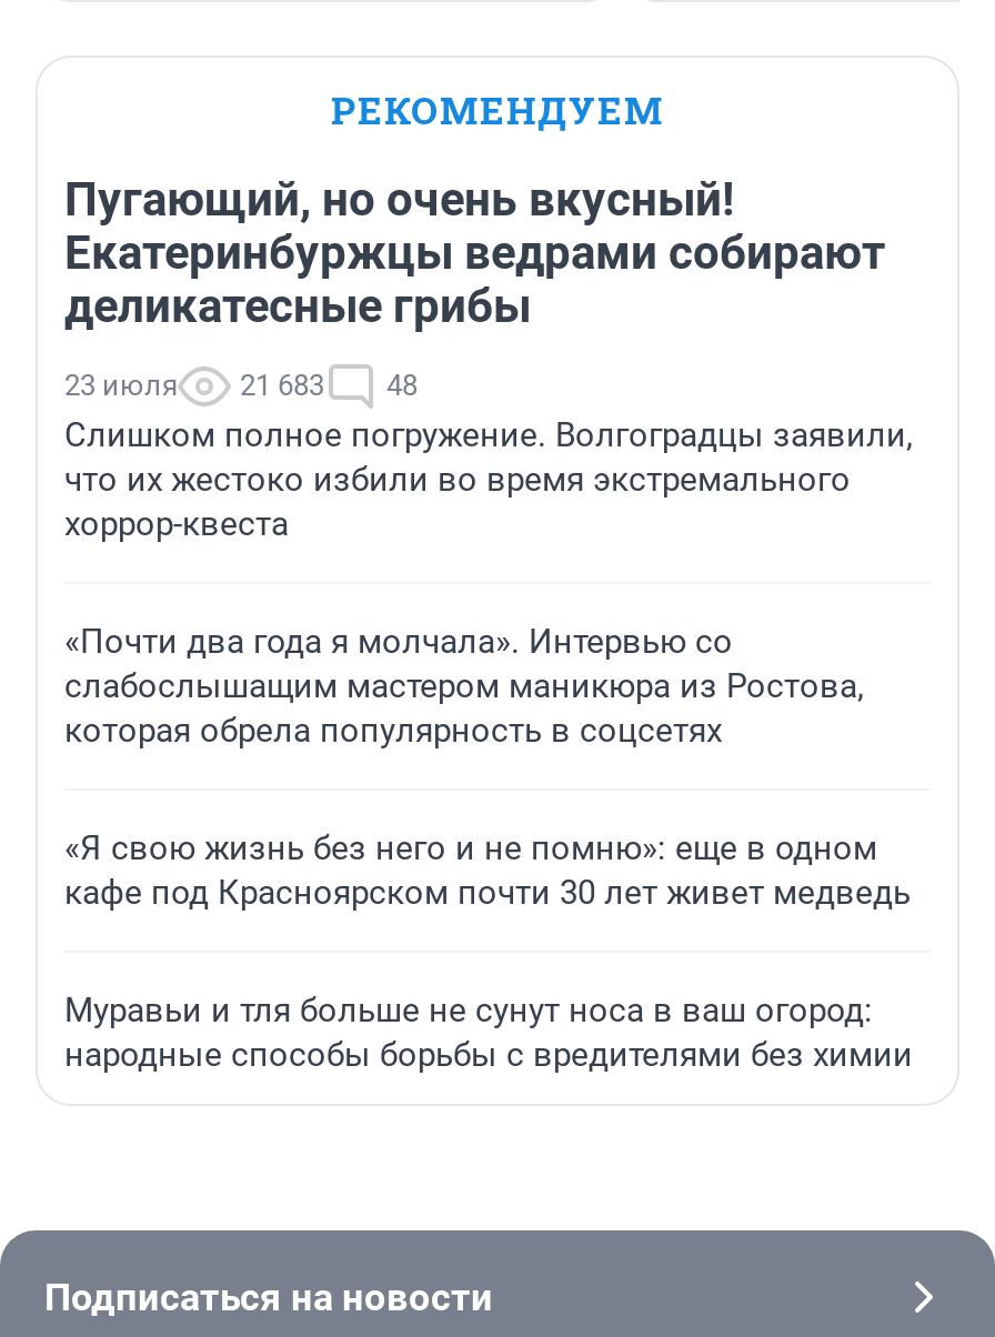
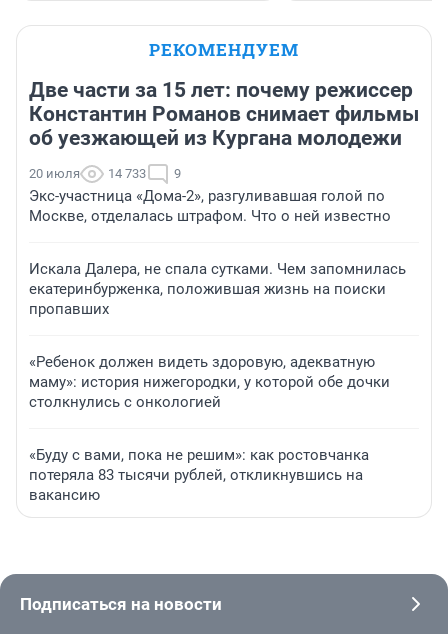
[64,173,886,333] Пугающий, но очень вкусный! | Екатеринбуржцы ведрами собирают | деликатесные грибы -> [29,78,419,150] Две части за 15 лет: почему режиссер | Константин Романов снимает фильмы | об уезжающей из Кургана молодежи
[64,369,913,544] 23 июля | 21 683 | 48 | Слишком полное погружение. Волгоградцы заявили, | что их жестоко избили во время экстремального | хоррор-квеста -> [29,166,391,225] 20 июля | 14 733 | 9 | Экс-участница «Дома-2», разгуливавшая голой по | Москве, отделалась штрафом. Что о ней известно
[64,622,864,751] «Почти два года я молчала». Интервью со | слабослышащим мастером маникюра из Ростова, | которая обрела популярность в соцсетях -> [29,260,406,318] Искала Далера, не спала сутками. Чем запомнилась | екатеринбурженка, положившая жизнь на поиски | пропавших
[64,829,911,913] «Я свою жизнь без него и не помню»: еще в одном | кафе под Красноярском почти 30 лет живет медведь -> [29,353,390,411] «Ребенок должен видеть здоровую, адекватную | маму»: история нижегородки, у которой обе дочки | столкнулись с онкологией
[64,991,913,1075] Муравьи и тля больше не сунут носа в ваш огород: | народные способы борьбы с вредителями без химии -> [29,446,369,504] «Буду с вами, пока не решим»: как ростовчанка | потеряла 83 тысячи рублей, откликнувшись на | вакансию

